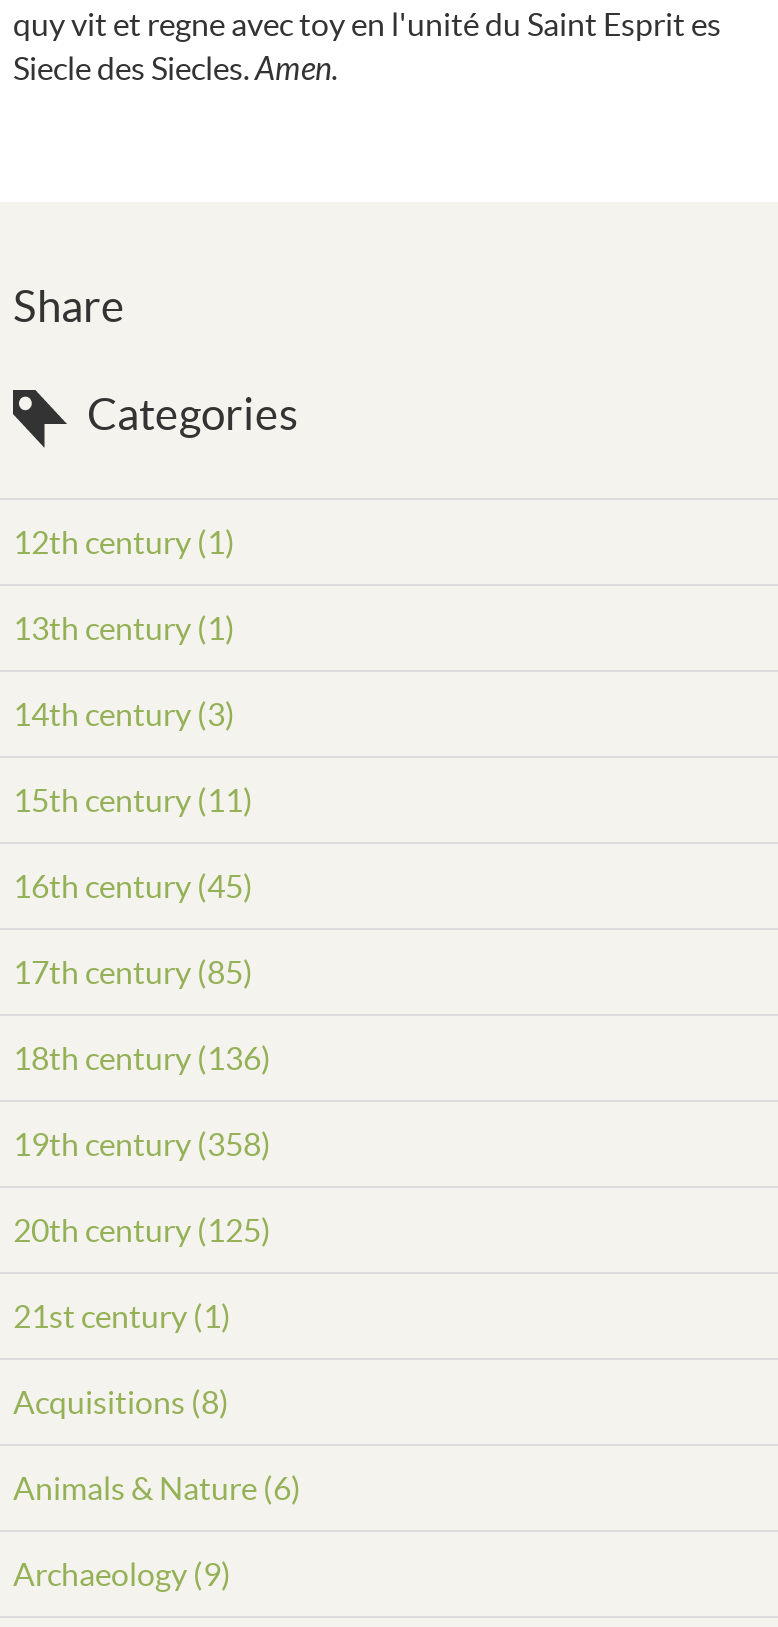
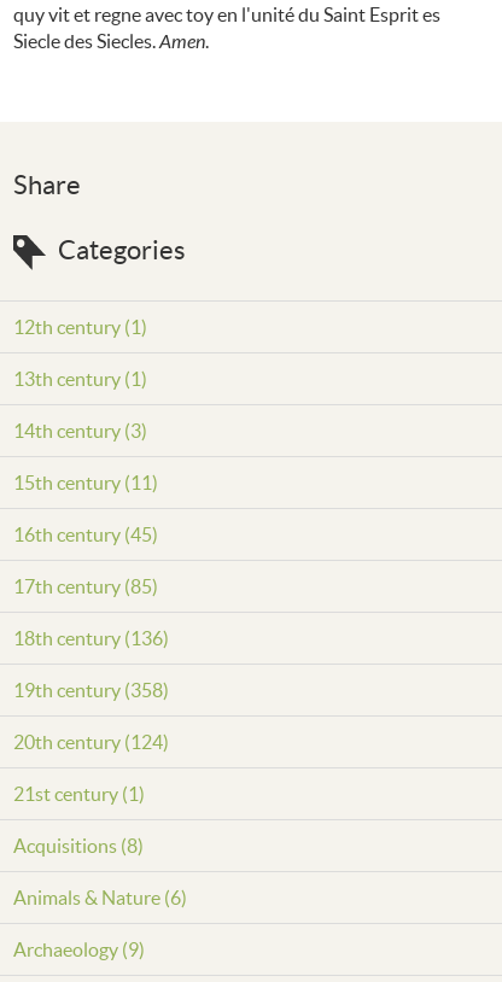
[13,1212,271,1248] 20th century (125) -> [13,731,169,753] 20th century (124)

